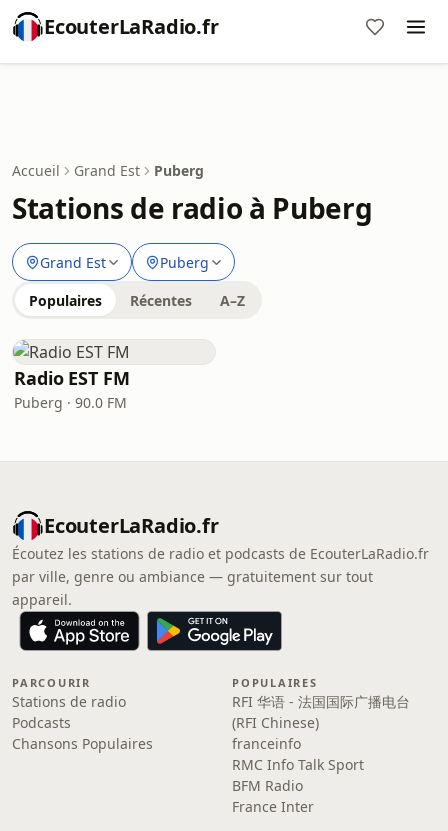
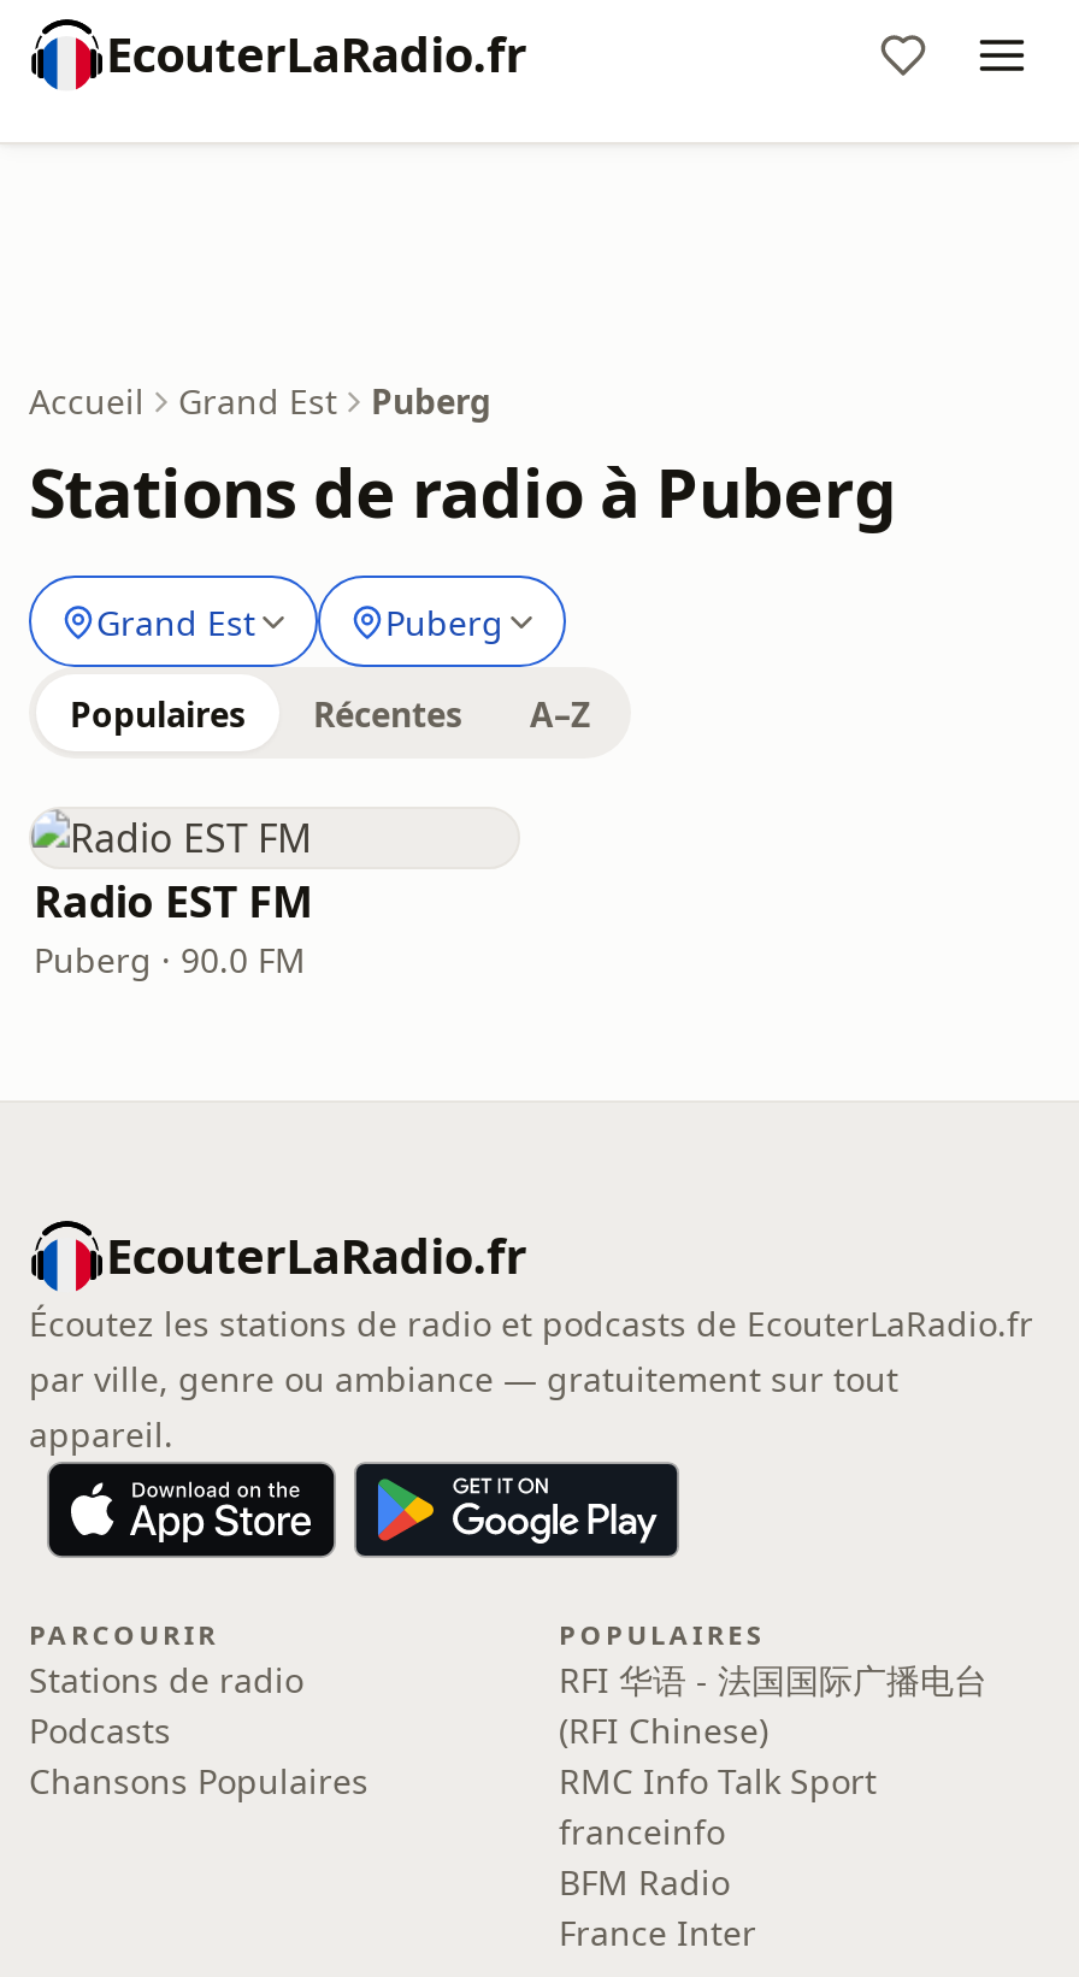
moved [232,734,301,753] -> [559,1808,725,1854]: franceinfo
moved [232,755,364,774] -> [559,1758,877,1804]: RMC Info Talk Sport

